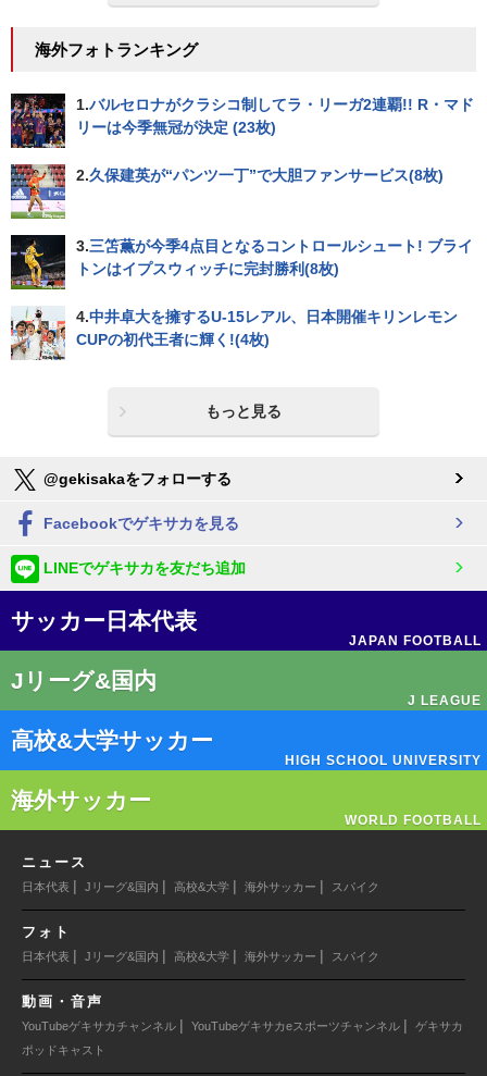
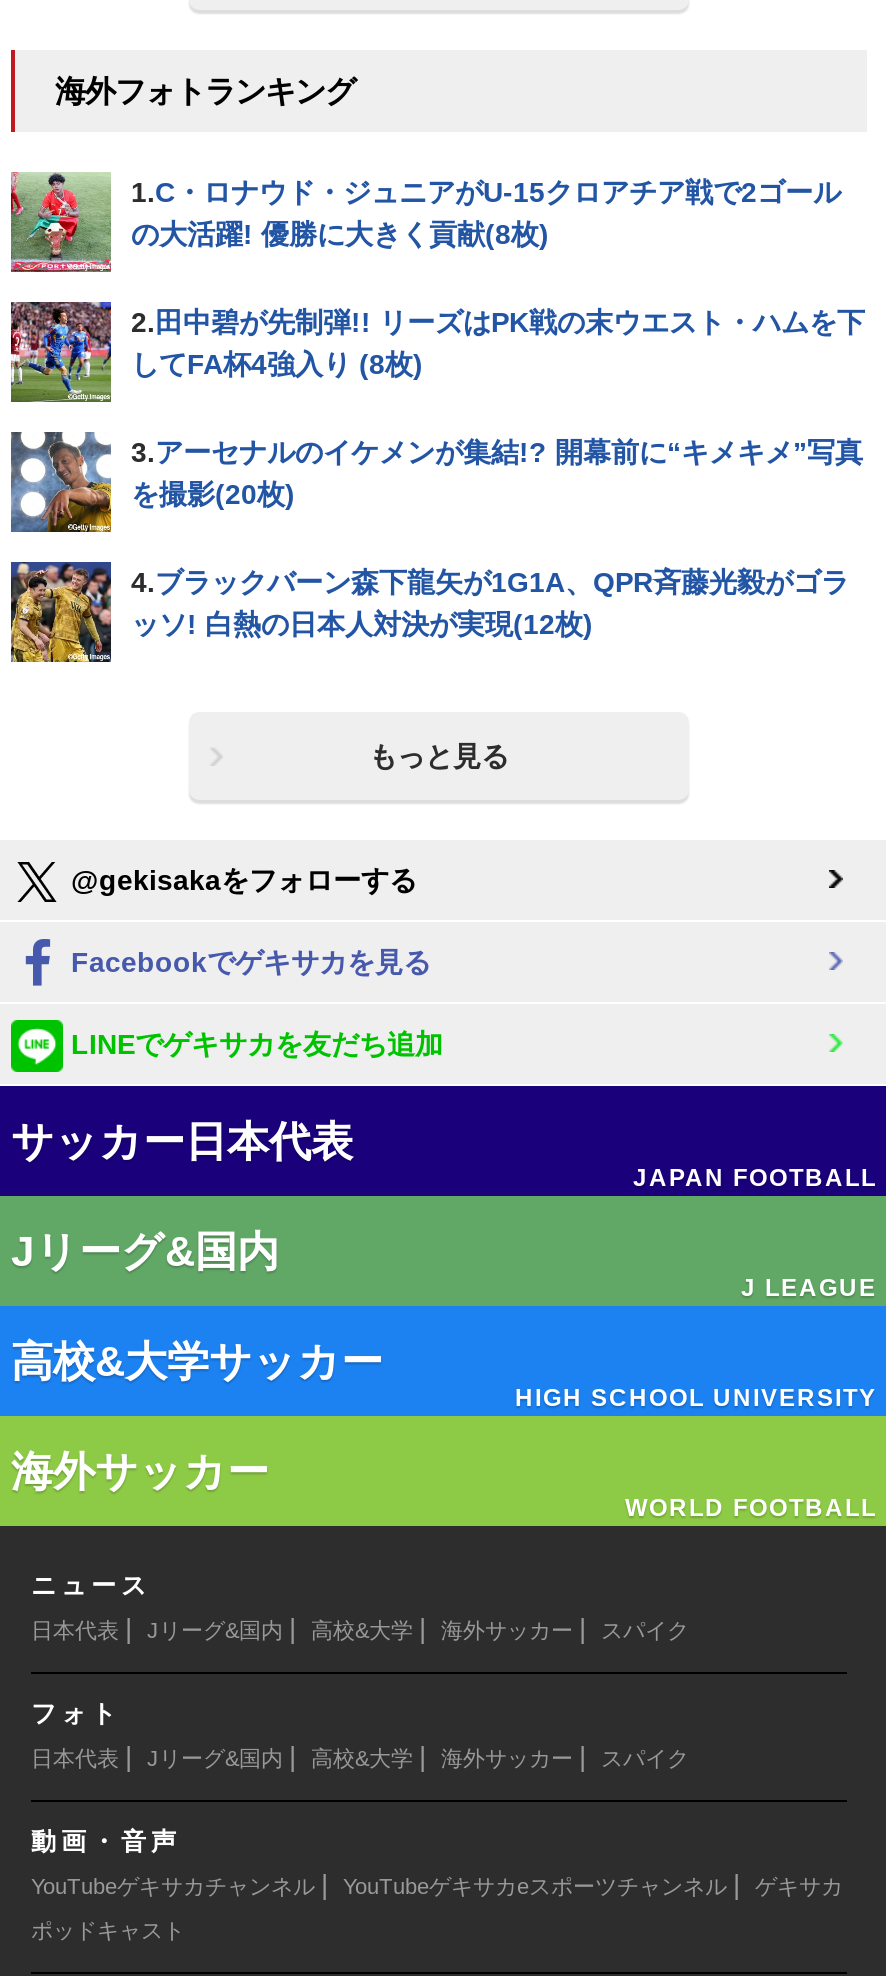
[10,92,474,148] [image] | 1.バルセロナがクラシコ制してラ・リーガ2連覇!! R・マド | リーは今季無冠が決定 (23枚) -> [9,172,841,272] [image] | 1.C・ロナウド・ジュニアがU-15クロアチア戦で2ゴール | の大活躍! 優勝に大きく貢献(8枚)
[10,163,444,218] [image] | 2.久保建英が“パンツ一丁”で大胆ファンサービス(8枚) -> [9,300,865,400] [image] | 2.田中碧が先制弾!! リーズはPK戦の末ウエスト・ハムを下 | してFA杯4強入り (8枚)
[10,234,473,290] [image] | 3.三笘薫が今季4点目となるコントロールシュート! ブライ | トンはイプスウィッチに完封勝利(8枚) -> [9,432,863,534] [image] | 3.アーセナルのイケメンが集結!? 開幕前に“キメキメ”写真 | を撮影(20枚)
[10,306,458,361] [image] | 4.中井卓大を擁するU-15レアル、日本開催キリンレモン | CUPの初代王者に輝く!(4枚) -> [9,560,849,664] [image] | 4.ブラックバーン森下龍矢が1G1A、QPR斉藤光毅がゴラ | ッソ! 白熱の日本人対決が実現(12枚)

